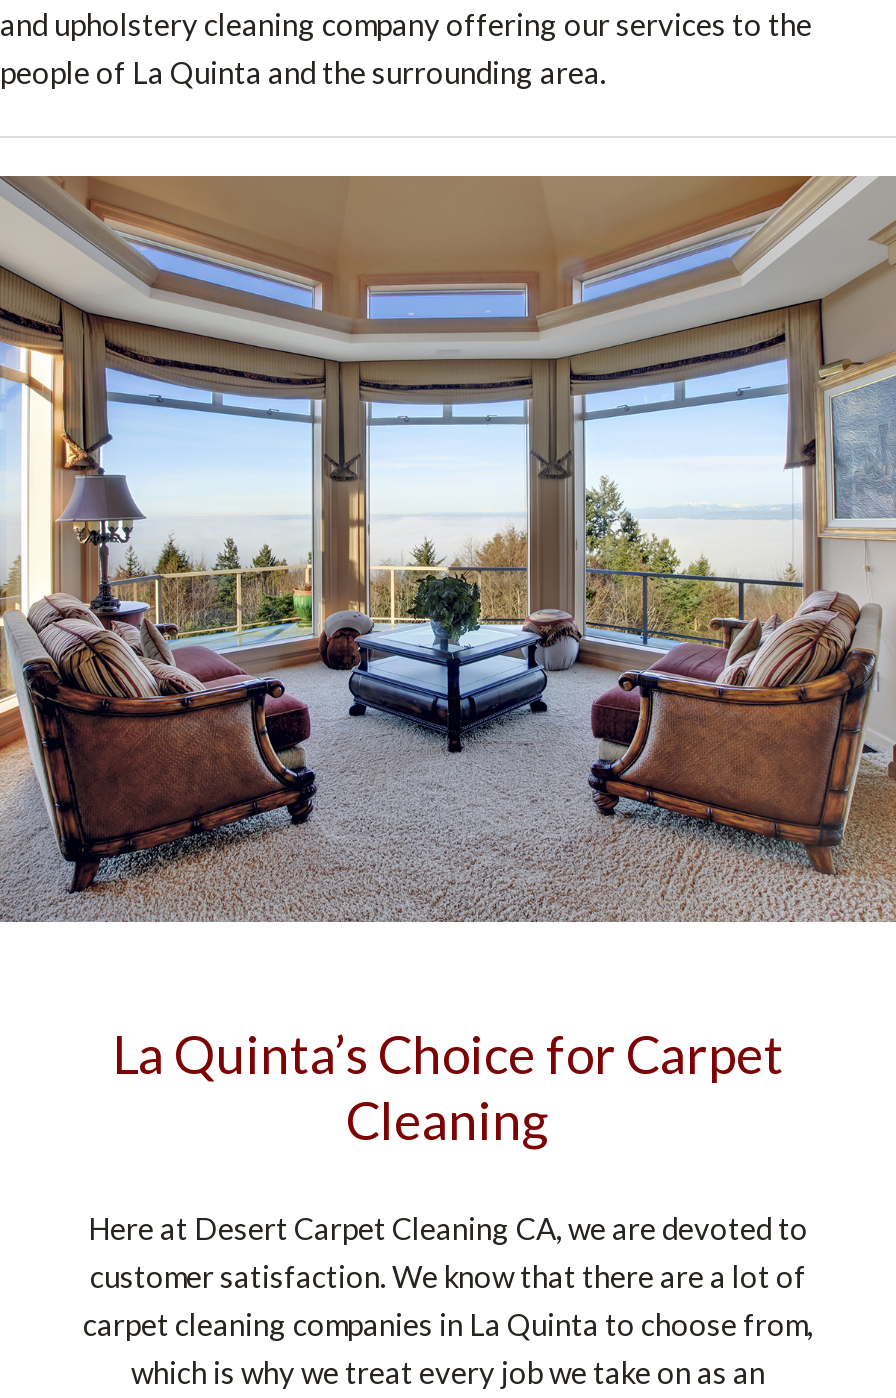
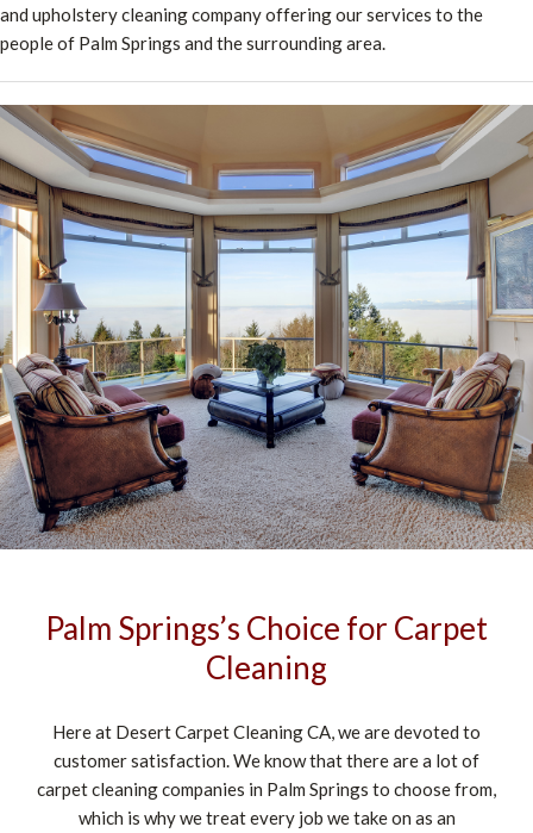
[0,54,606,90] people of La Quinta and the surrounding area. -> [0,32,385,54] people of Palm Springs and the surrounding area.
[112,1023,784,1087] La Quinta’s Choice for Carpet -> [45,609,488,647] Palm Springs’s Choice for Carpet
[83,1307,813,1343] carpet cleaning companies in La Quinta to choose from, -> [37,779,496,800] carpet cleaning companies in Palm Springs to choose from,

